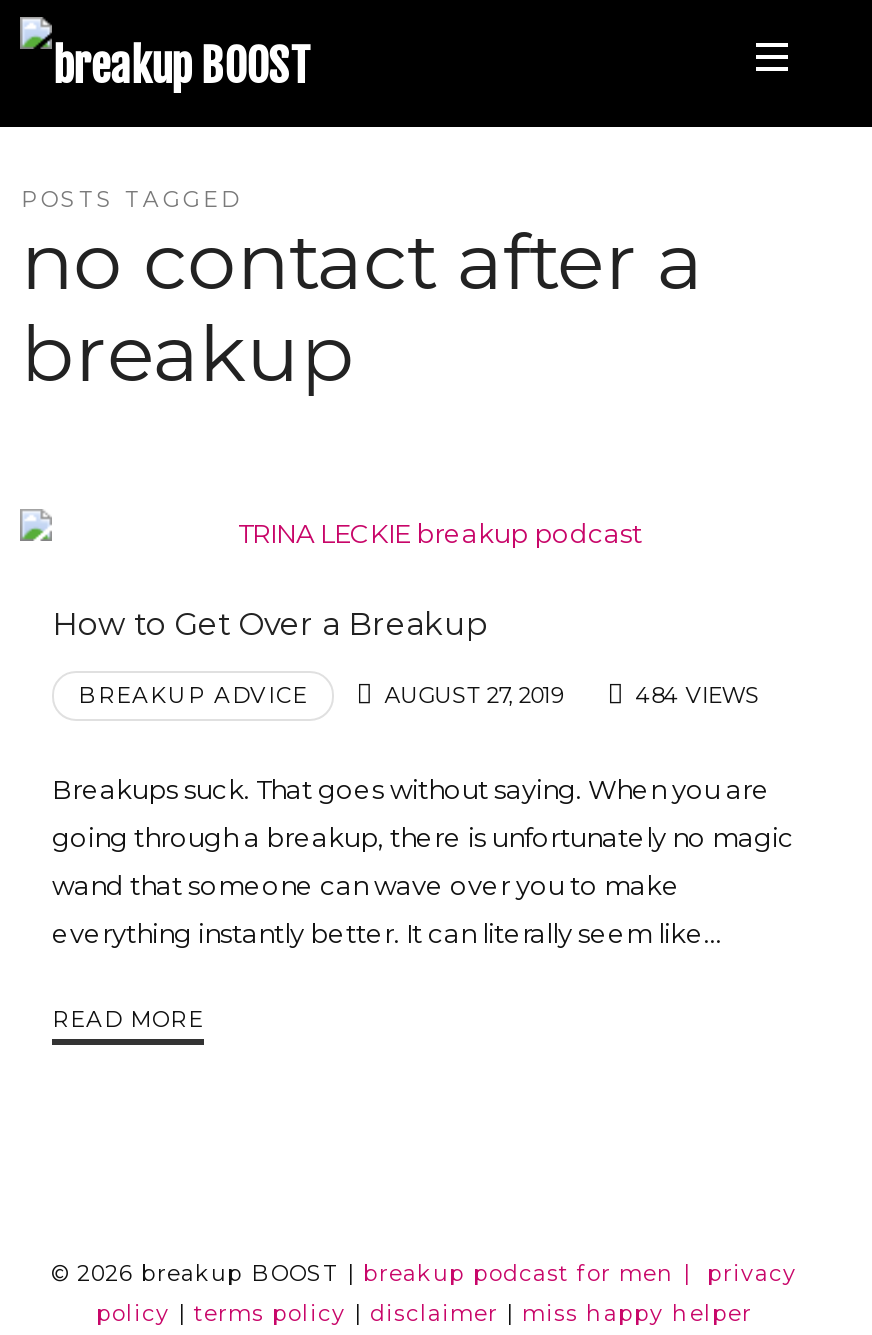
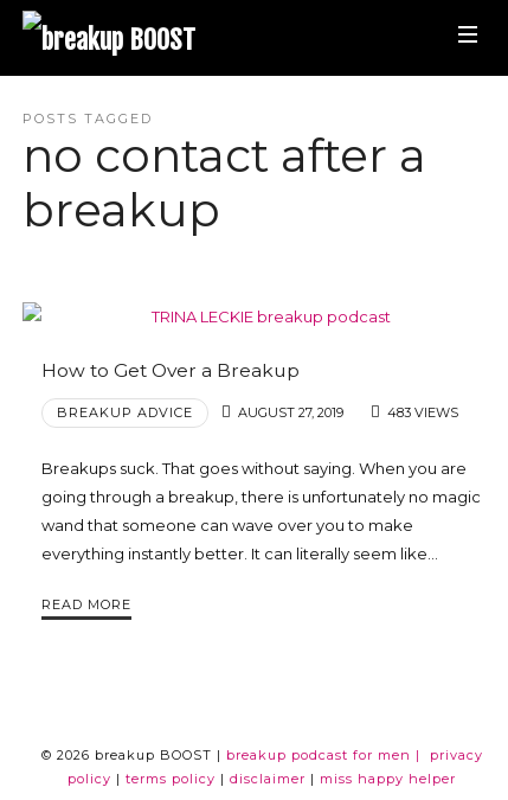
[629,681,759,709] 484 VIEWS -> [383,404,458,421] 483 VIEWS

